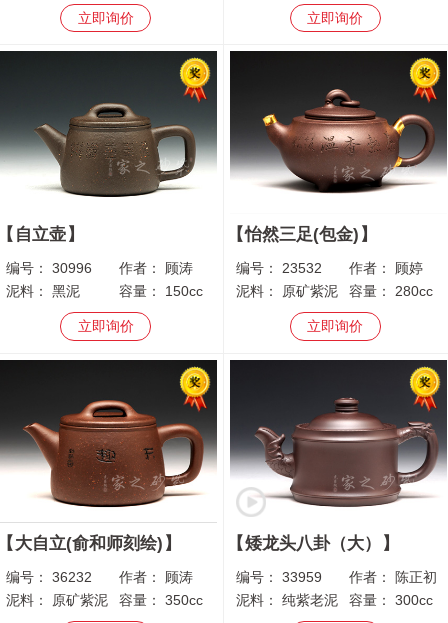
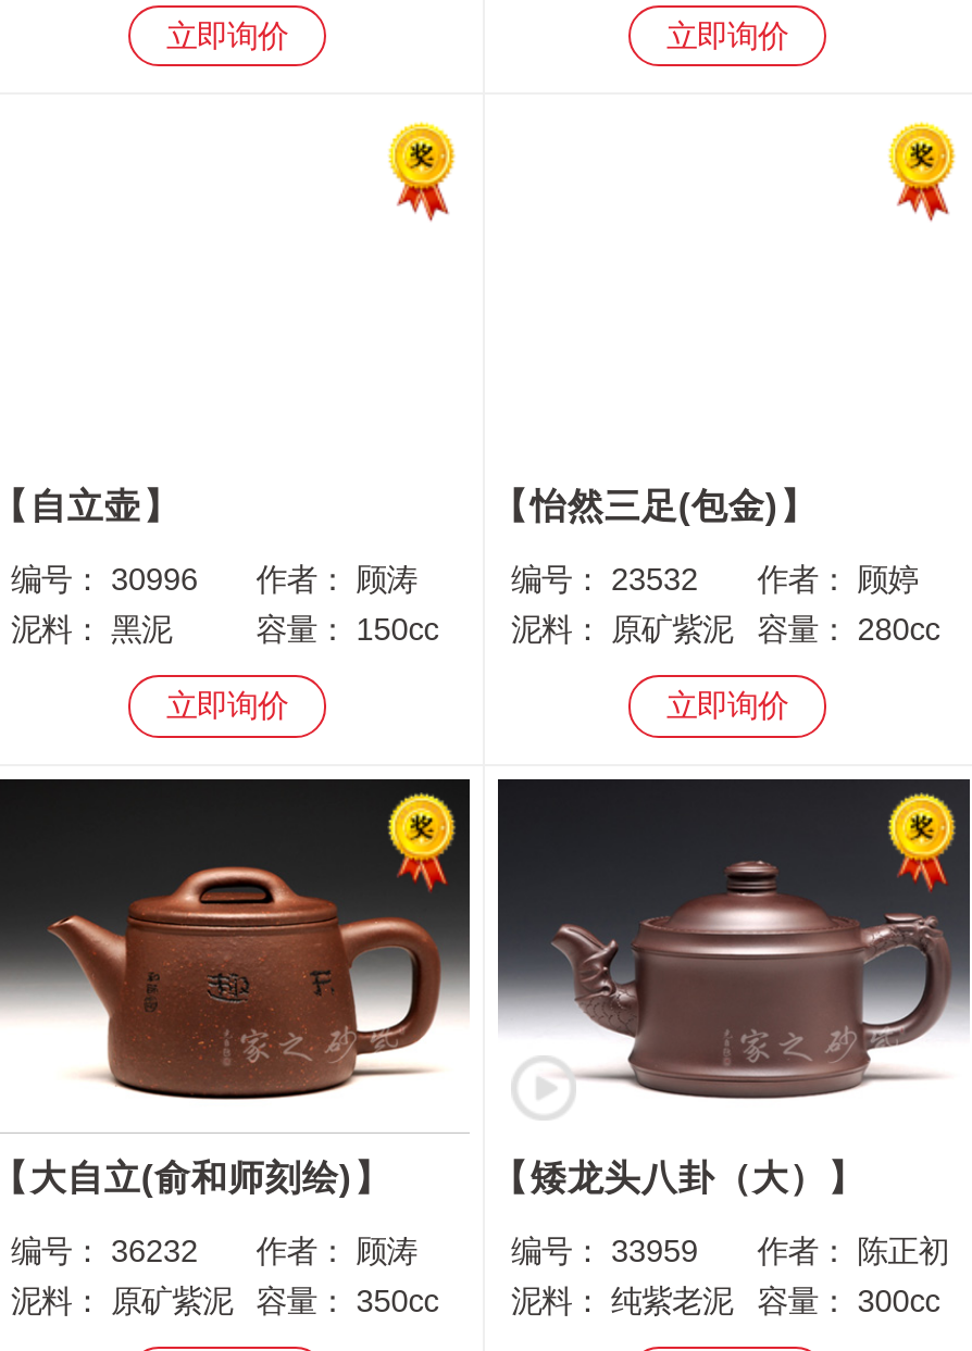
[3,50,218,198] [image] -> none
[229,50,445,194] [image] -> none

